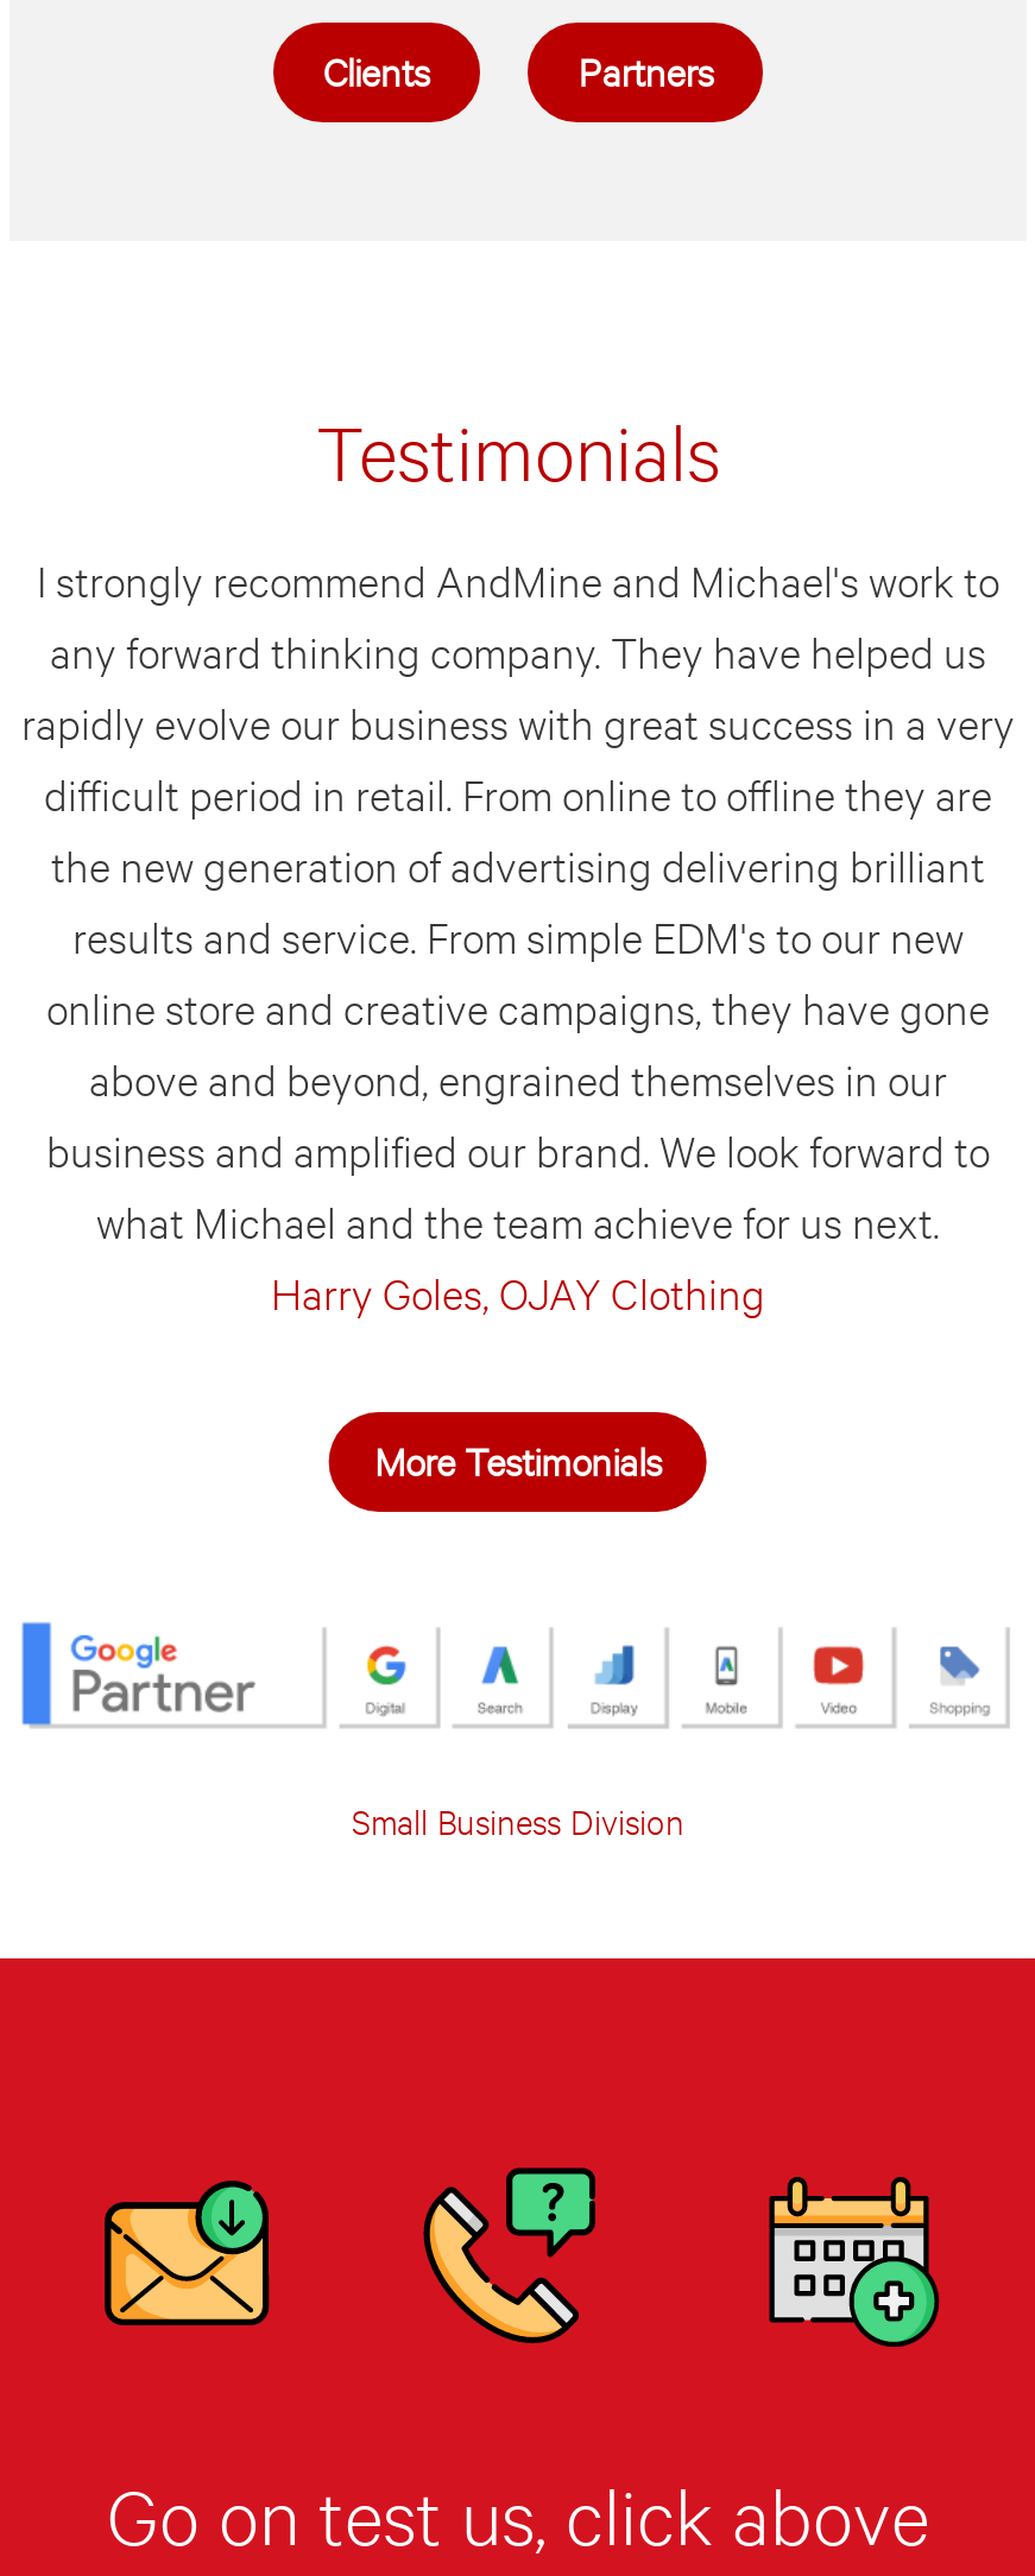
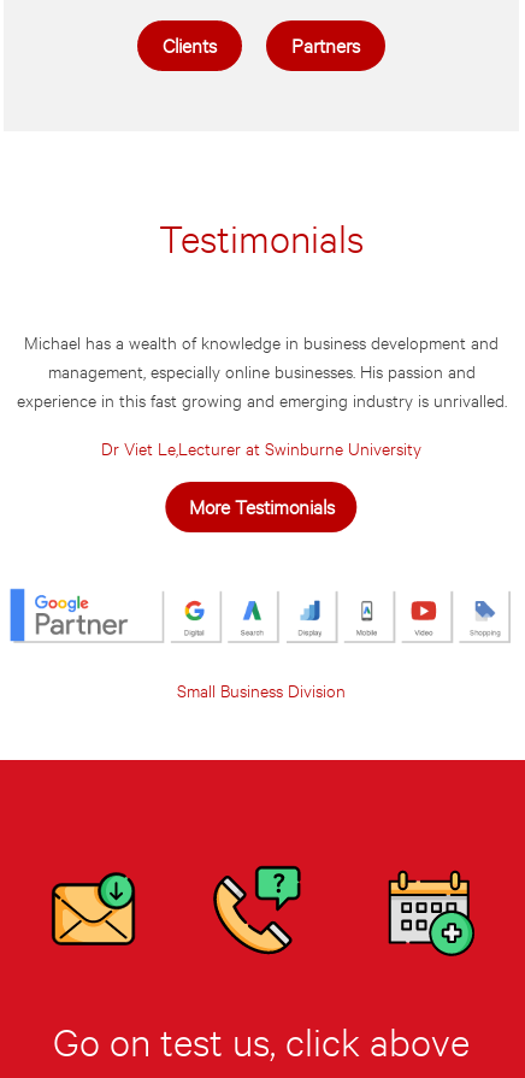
[21,552,1015,1319] I strongly recommend AndMine and Michael's work to | any forward thinking company. They have helped us | rapidly evolve our business with great success in a very | difficult period in retail. From online to offline they are | the new generation of advertising delivering brilliant | results and service. From simple EDM's to our new | online store and creative campaigns, they have gone | above and beyond, engrained themselves in our | business and amplified our brand. We look forward to | what Michael and the team achieve for us next. | Harry Goles, OJAY Clothing -> [16,330,506,459] Michael has a wealth of knowledge in business development and | management, especially online businesses. His passion and | experience in this fast growing and emerging industry is unrivalled. | Dr Viet Le,Lecturer at Swinburne University

